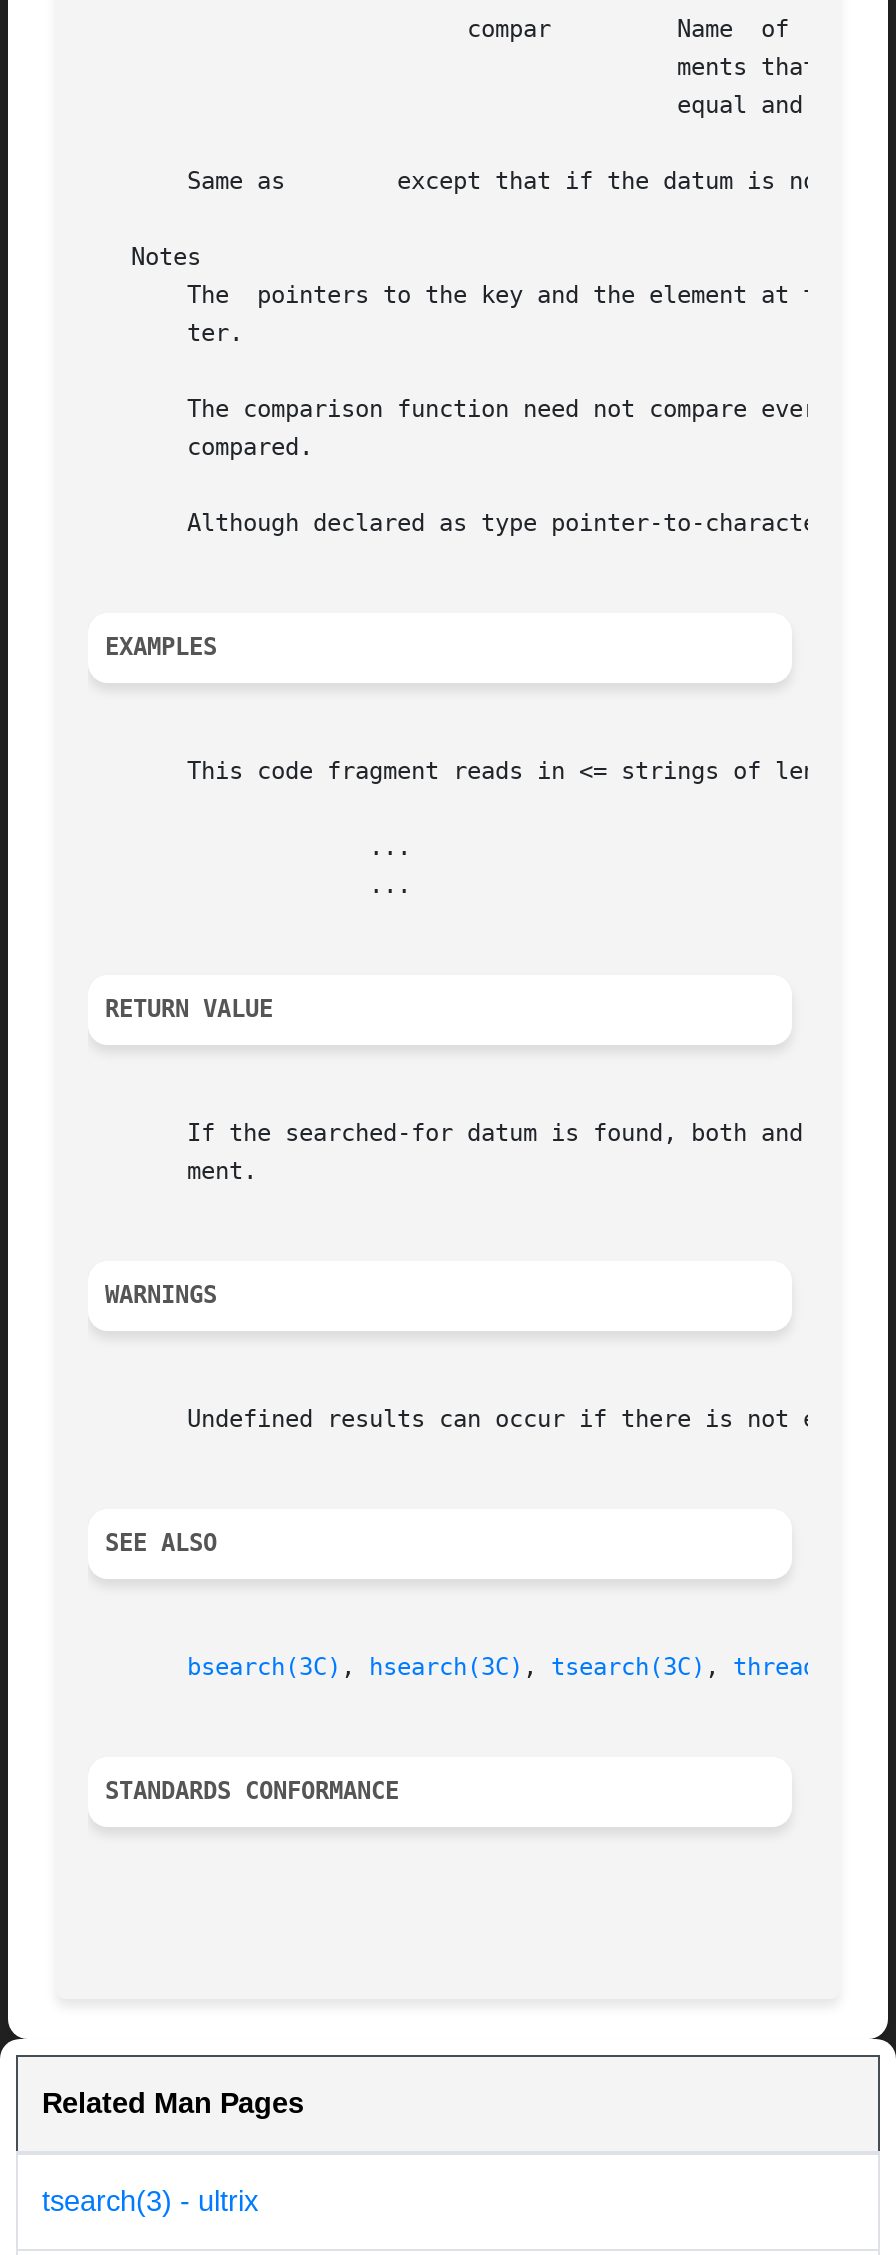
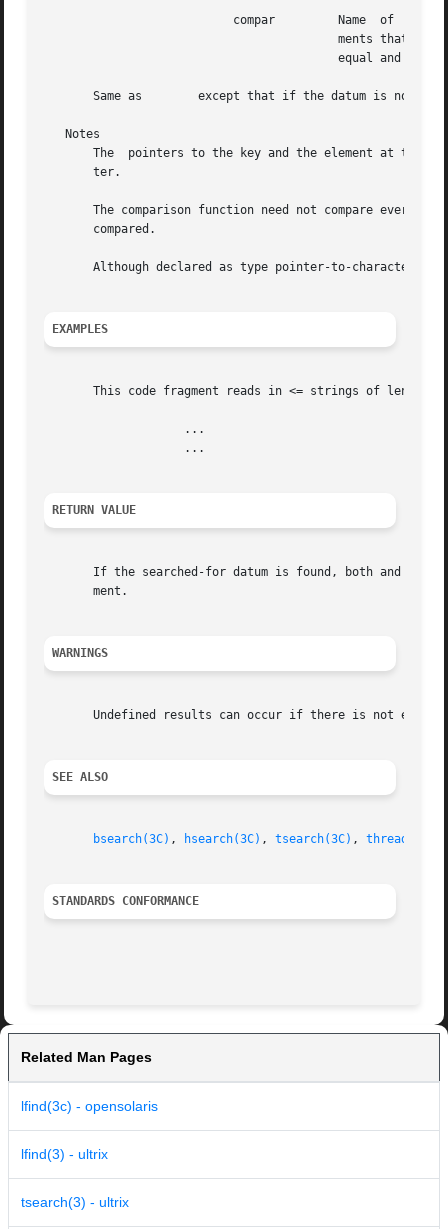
none -> [21,1098,158,1162] lfind(3c) - opensolaris | lfind(3) - ultrix

